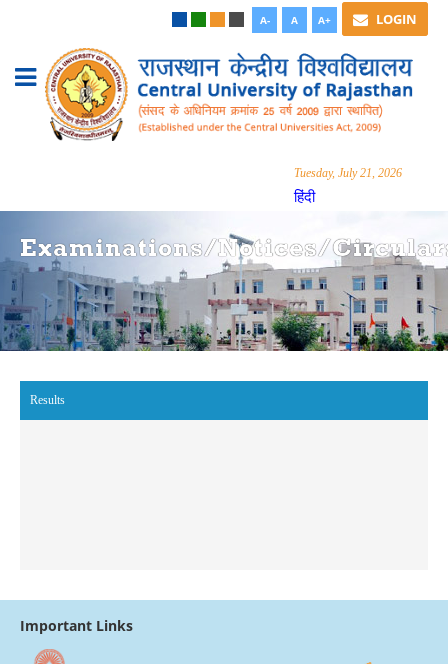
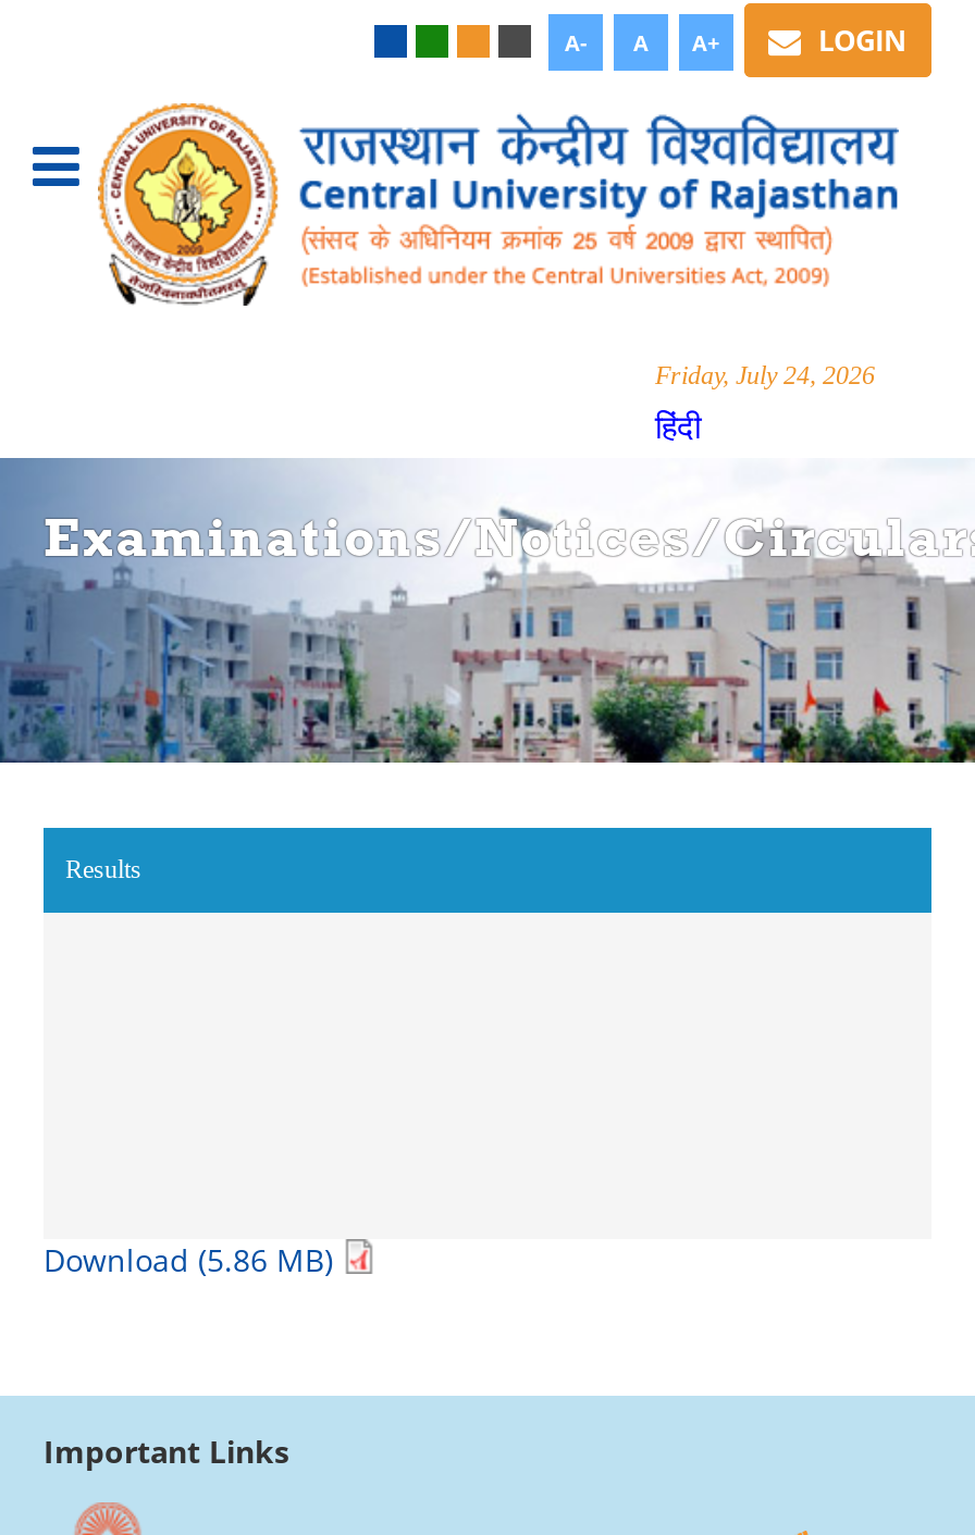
[294,166,402,180] Tuesday, July 21, 2026 -> [655,360,875,390] Friday, July 24, 2026
none -> [44,1239,342,1280] Download (5.86 MB)

